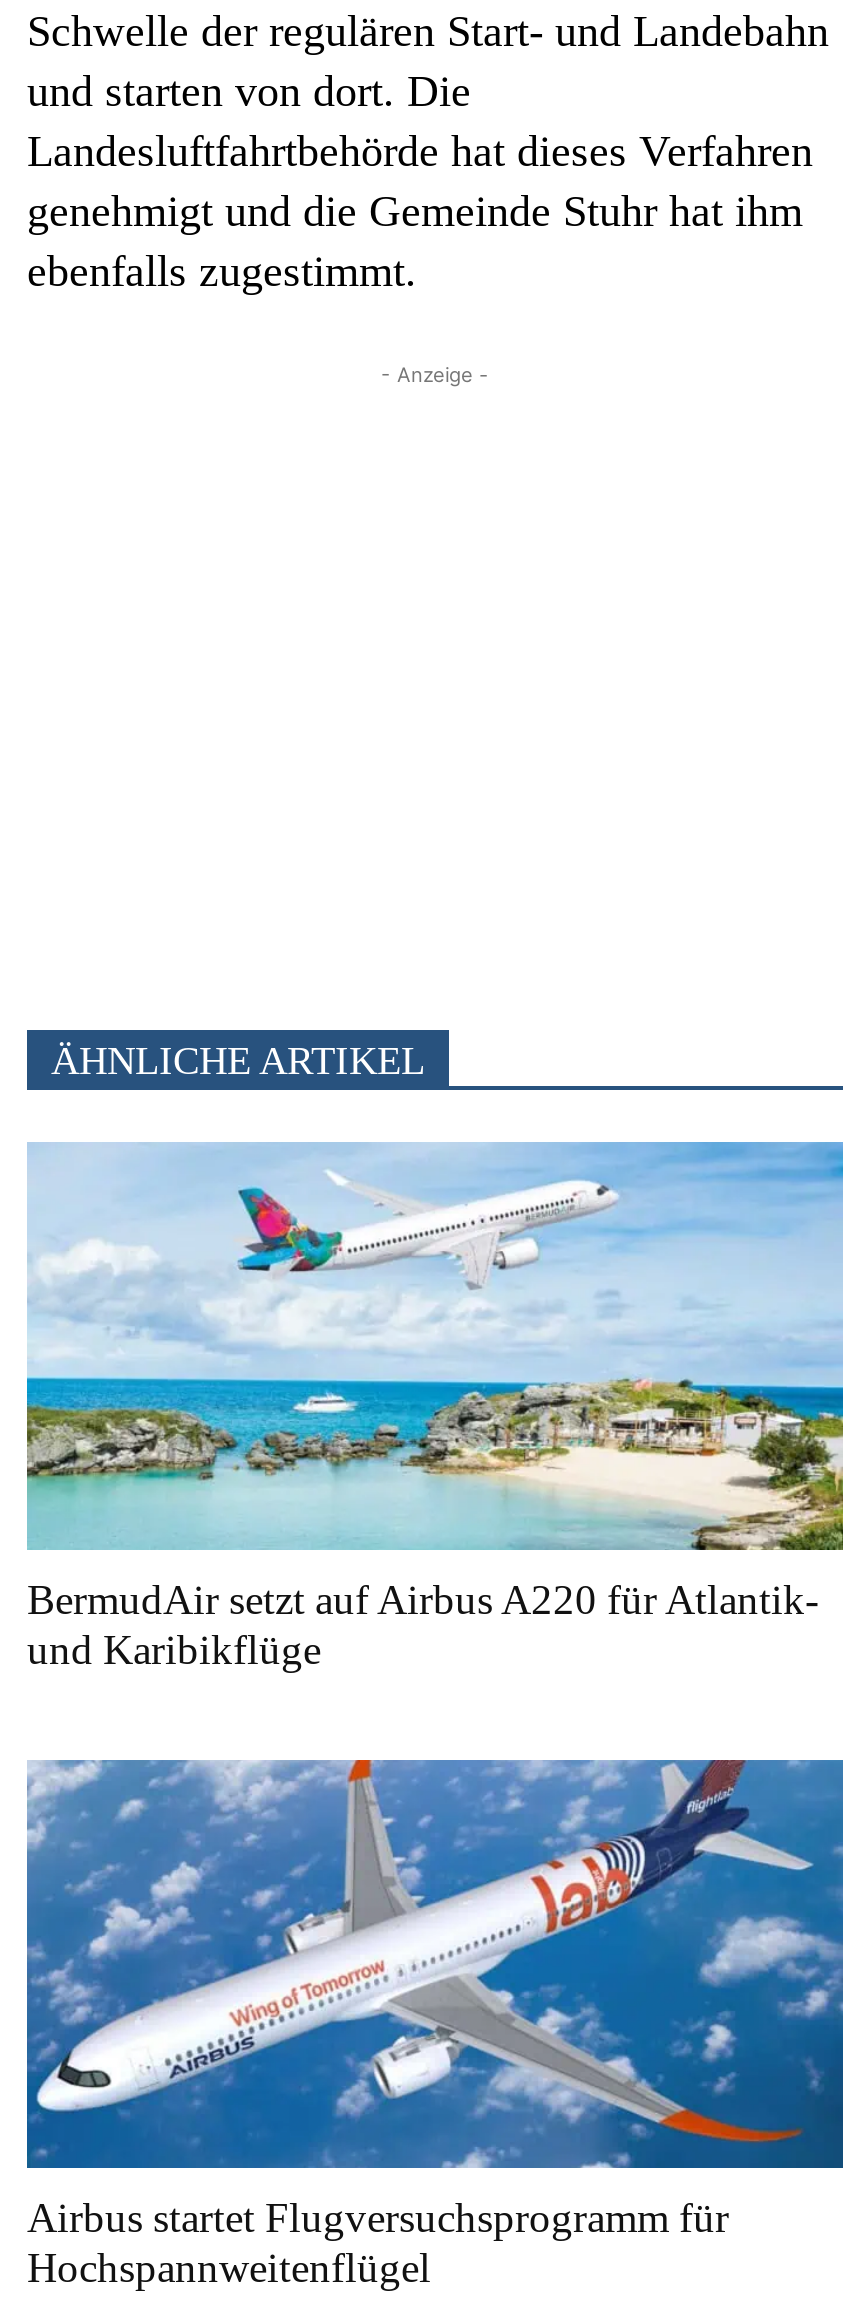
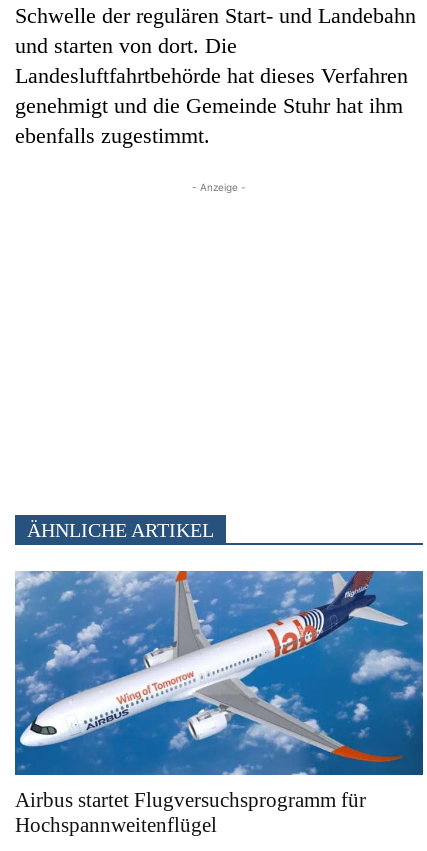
[25,1140,845,1673] [image] | BermudAir setzt auf Airbus A220 für Atlantik- | und Karibikflüge -> none

